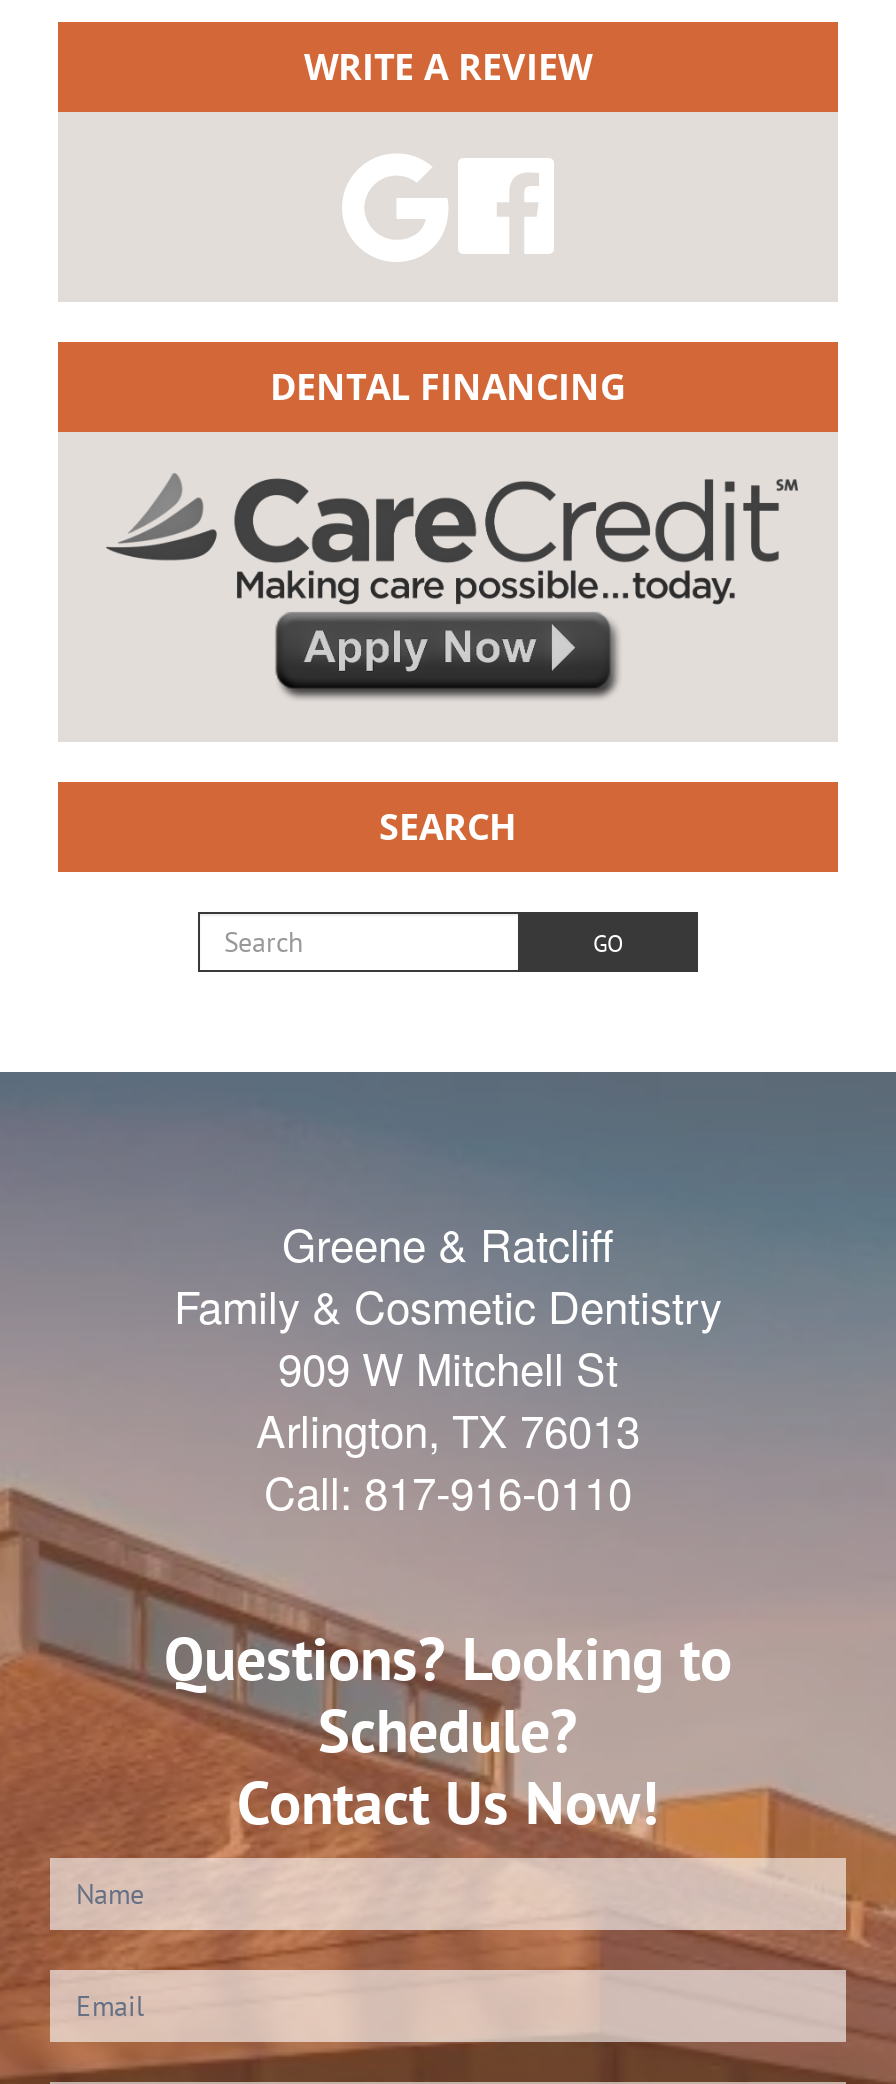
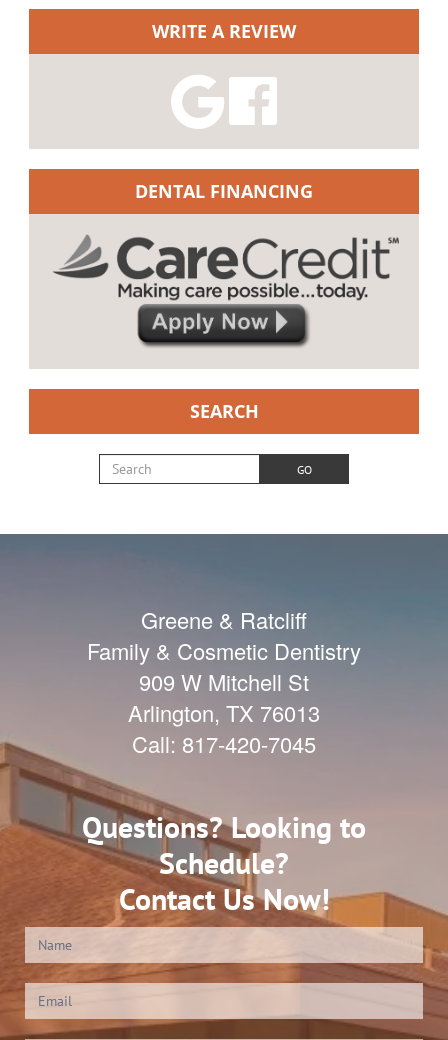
[264,1460,632,1522] Call: 817-916-0110 -> [132,728,316,759] Call: 817-420-7045

